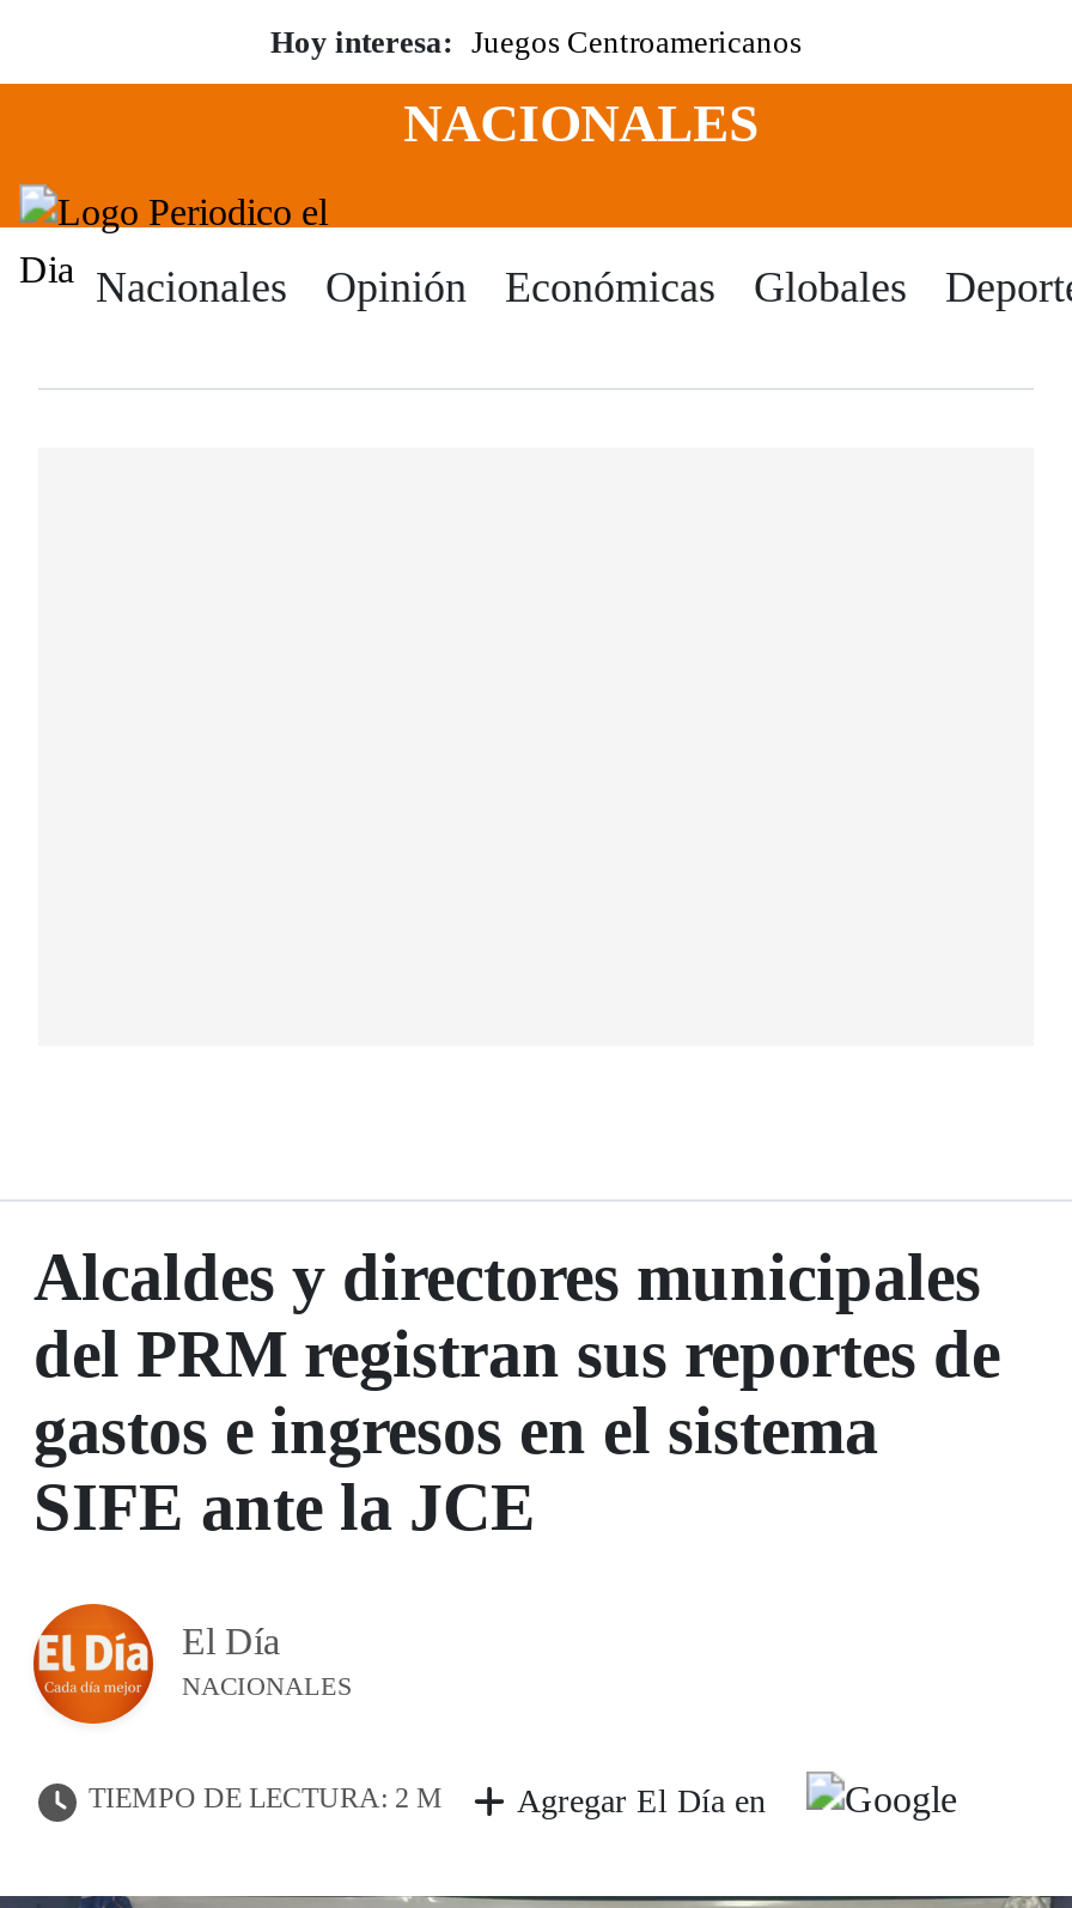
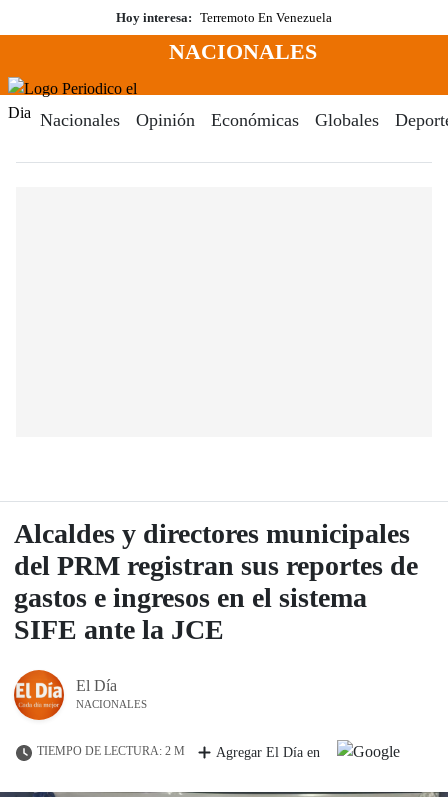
[270,24,802,60] Hoy interesa: Juegos Centroamericanos -> [116,10,332,25] Hoy interesa: Terremoto En Venezuela

